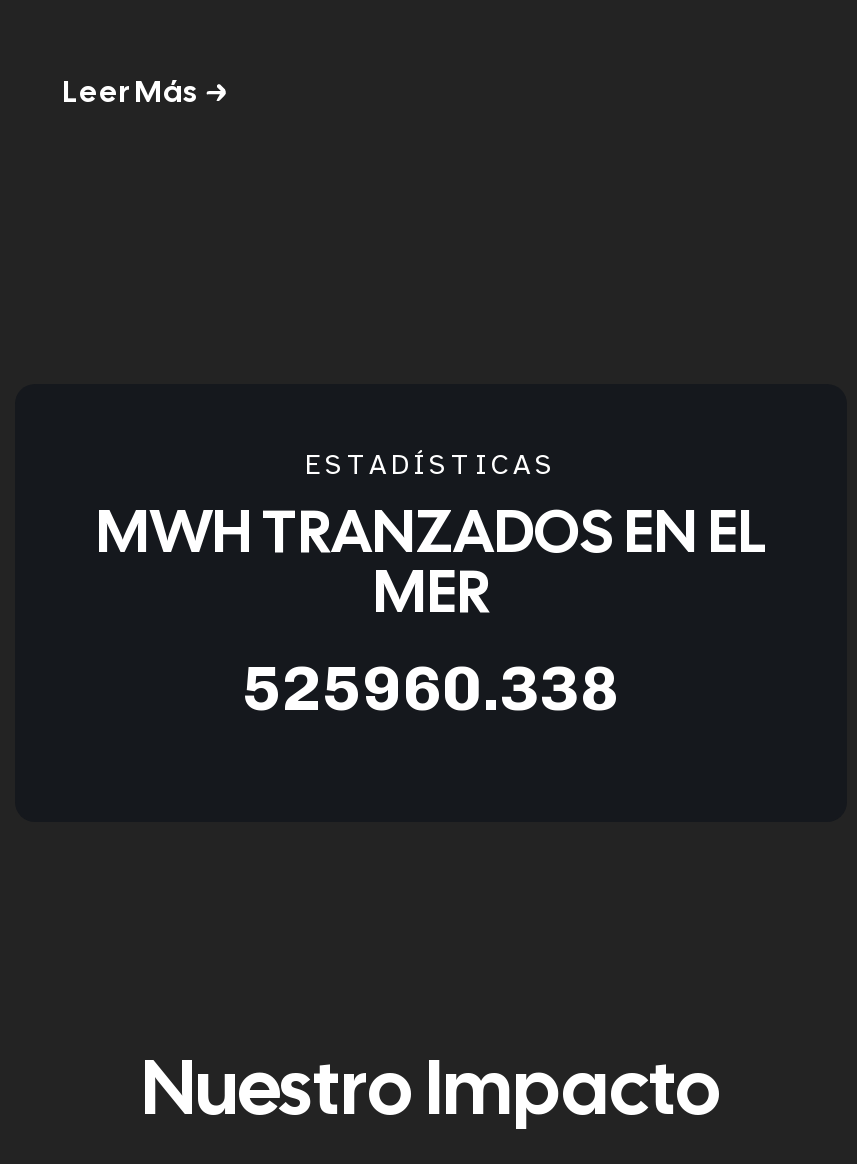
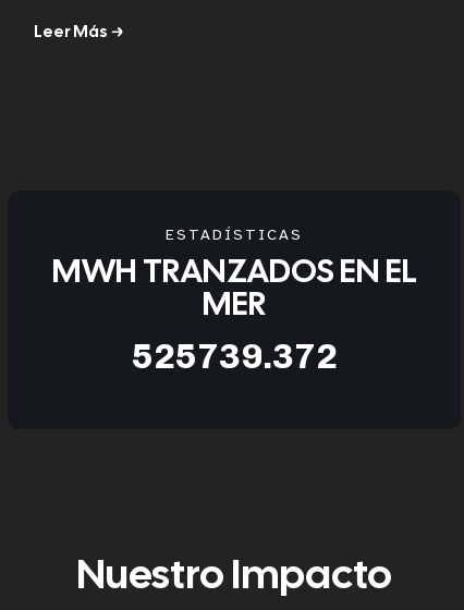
[242,649,620,725] 525960.338 -> [131,335,337,377] 525739.372

